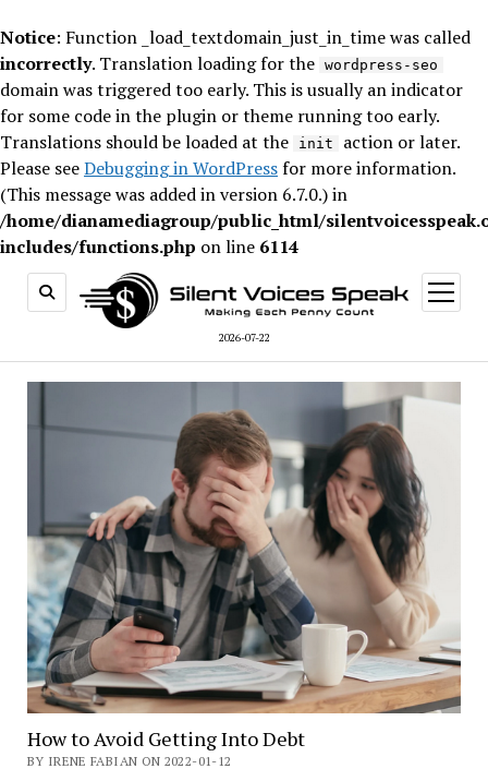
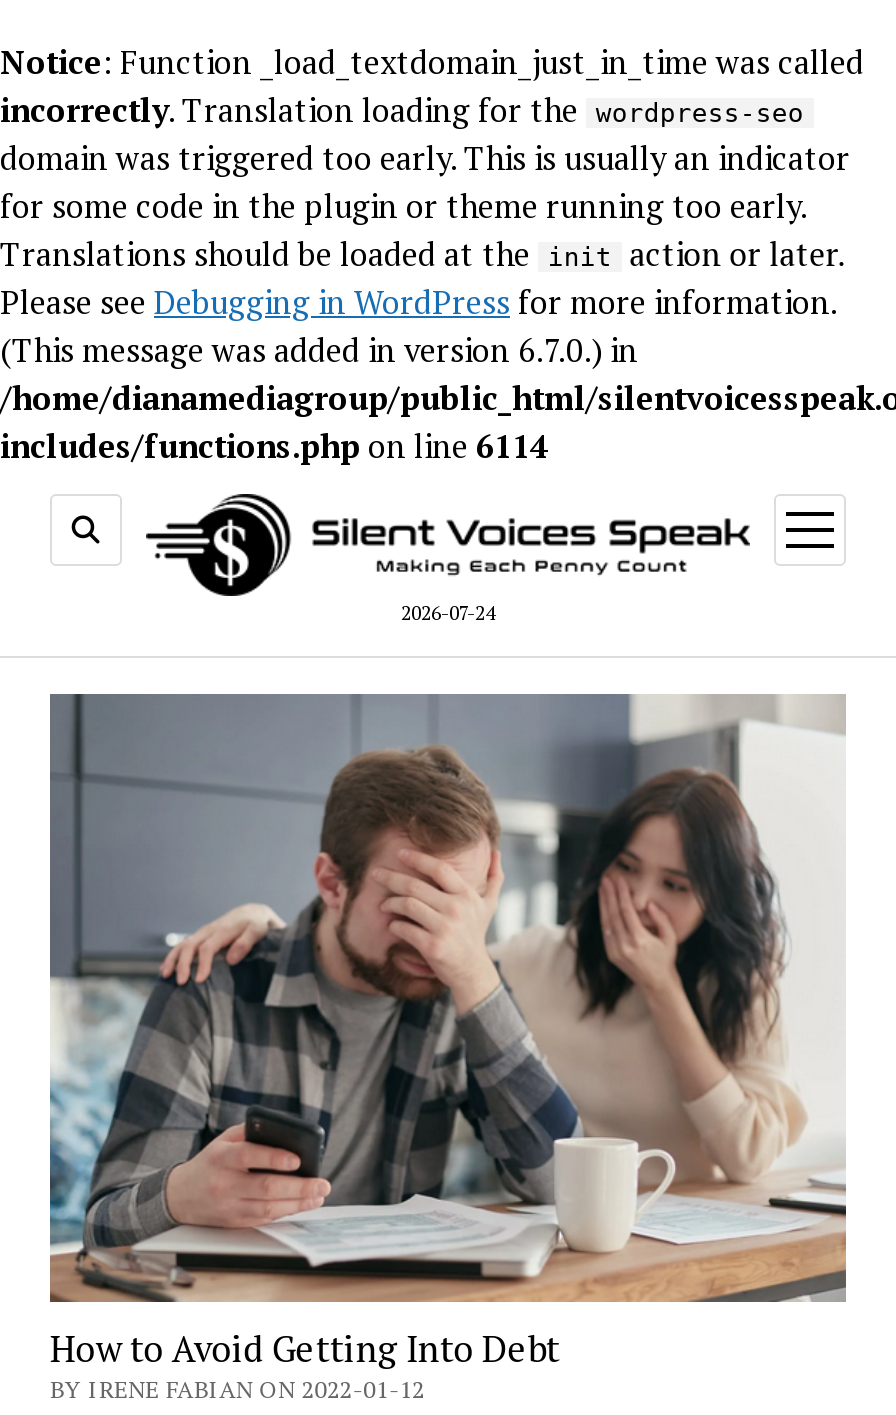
[218,330,270,344] 2026-07-22 -> [401,599,495,625] 2026-07-24

